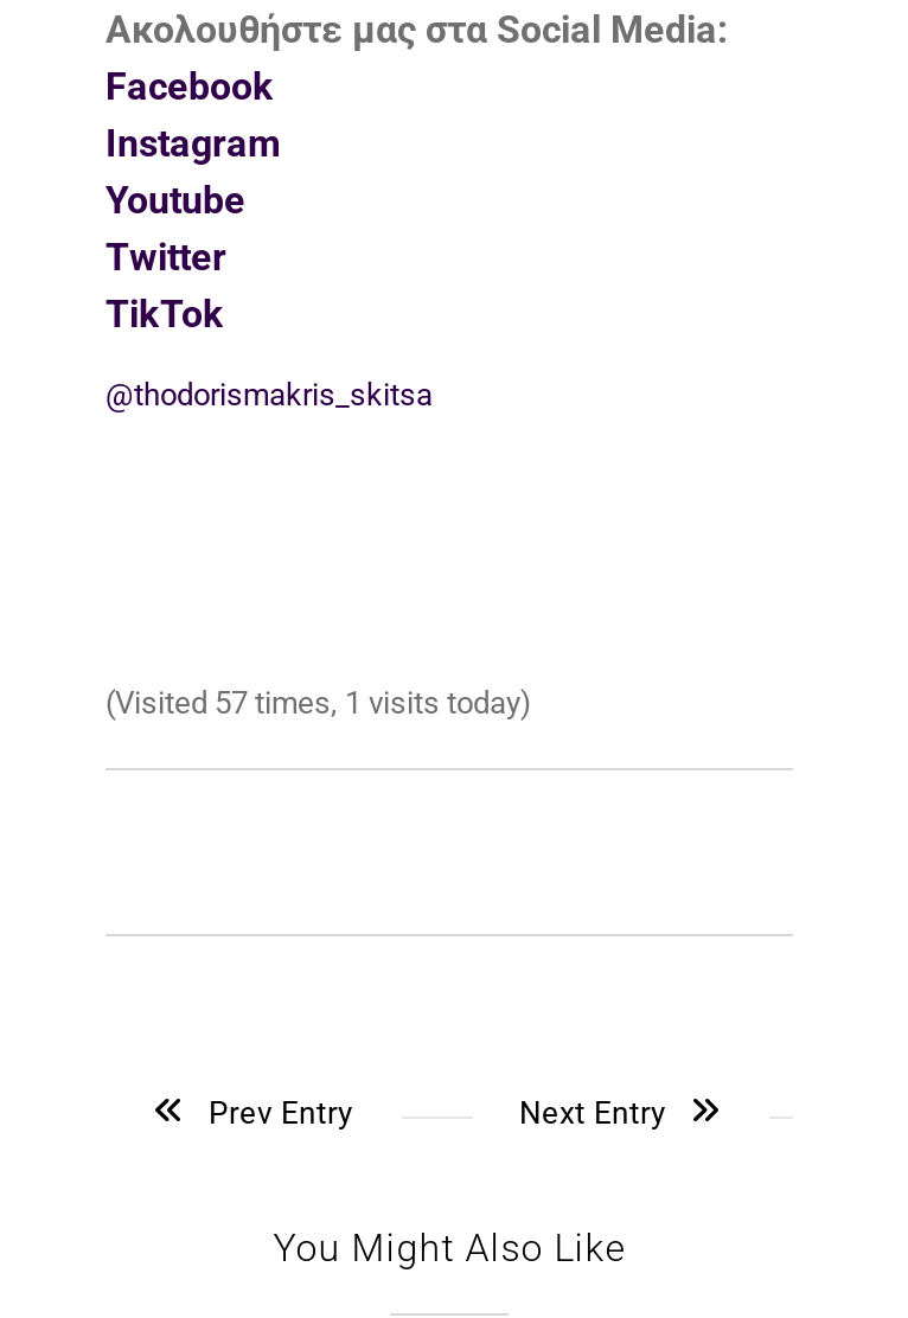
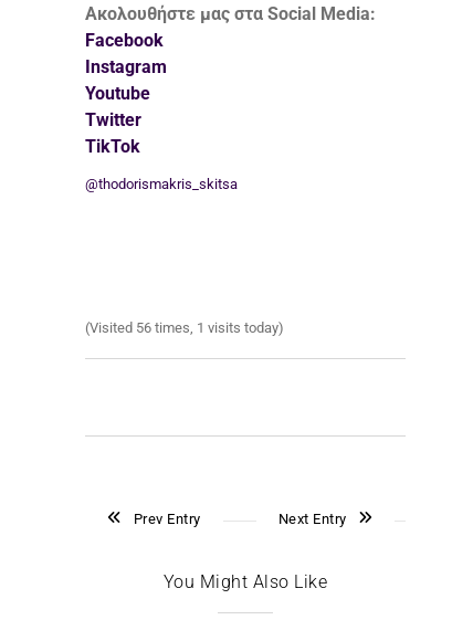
[105,685,532,721] (Visited 57 times, 1 visits today) -> [85,319,284,336] (Visited 56 times, 1 visits today)

